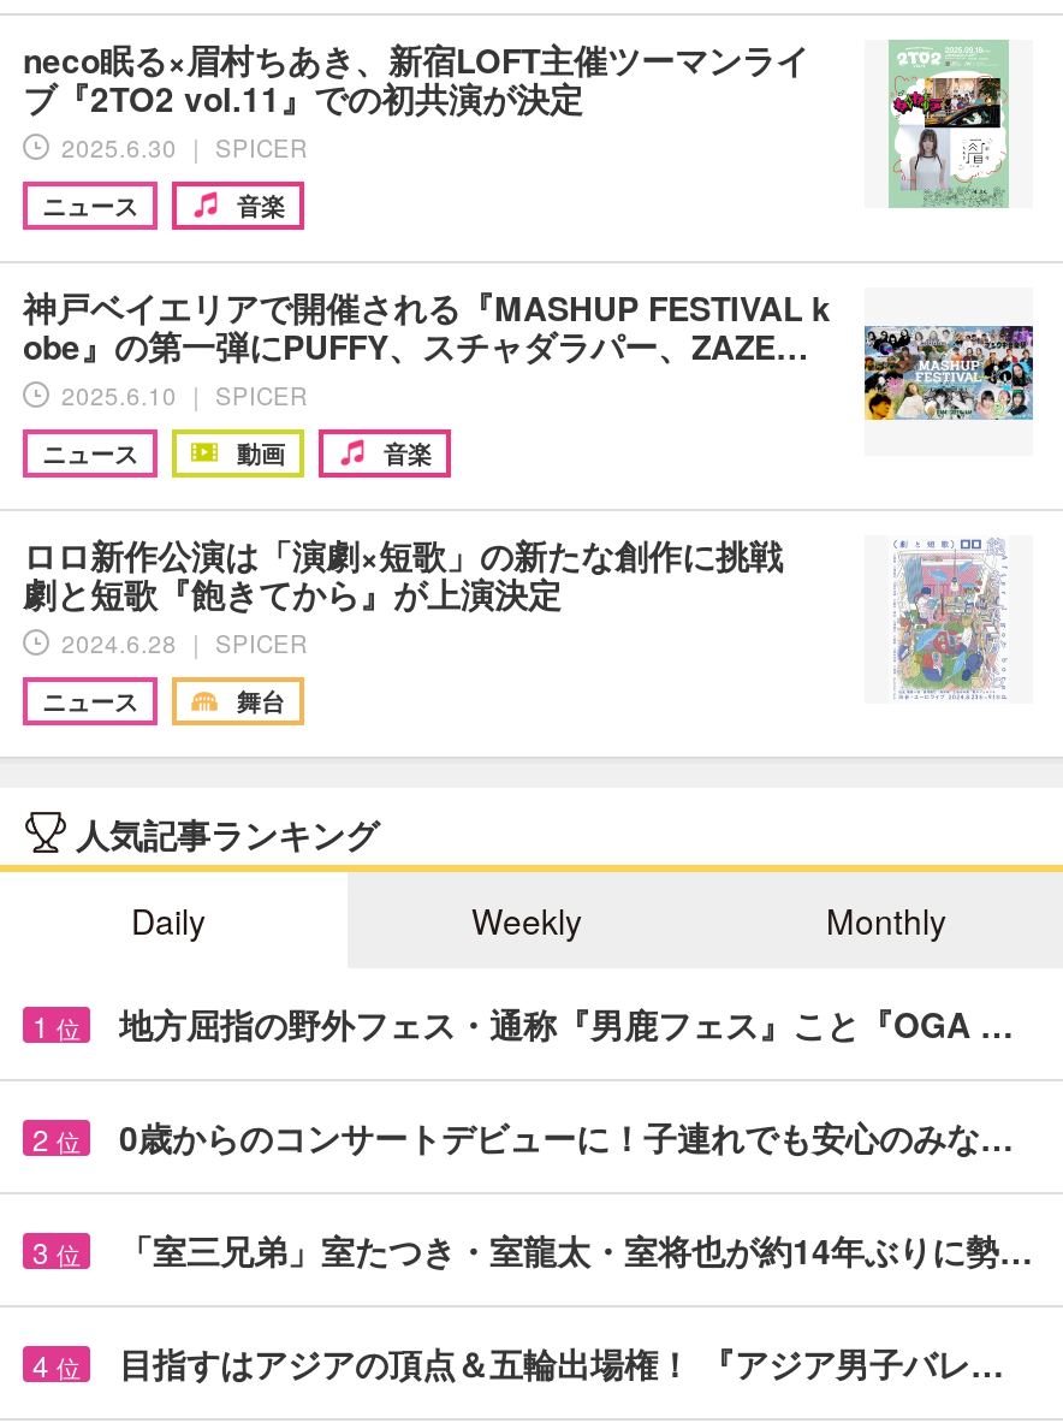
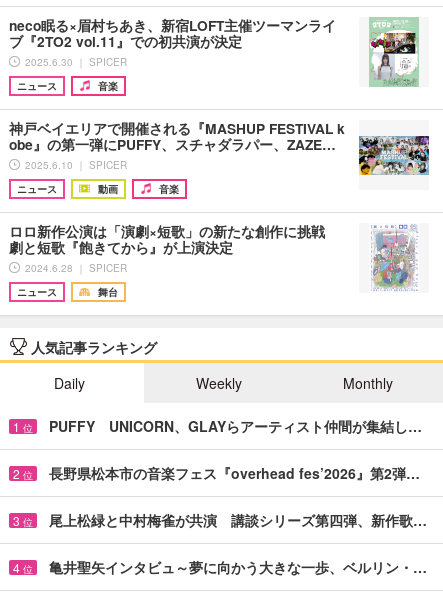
[119,999,1014,1047] 地方屈指の野外フェス・通称『男鹿フェス』こと『OGA … -> [49,416,422,436] PUFFY UNICORN、GLAYらアーティスト仲間が集結し…
[119,1112,1014,1160] 0歳からのコンサートデビューに！子連れでも安心のみな… -> [49,463,420,483] 長野県松本市の音楽フェス『overhead fes’2026』第2弾…
[119,1225,1033,1273] 「室三兄弟」室たつき・室龍太・室将也が約14年ぶりに勢… -> [49,510,427,530] 尾上松緑と中村梅雀が共演 講談シリーズ第四弾、新作歌…
[119,1338,1004,1386] 目指すはアジアの頂点＆五輪出場権！ 『アジア男子バレ… -> [49,557,427,577] 亀井聖矢インタビュ～夢に向かう大きな一歩、ベルリン・…

